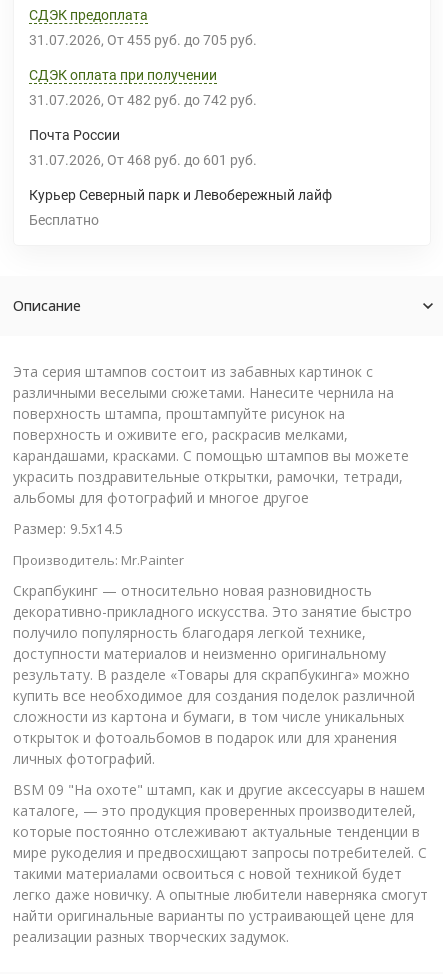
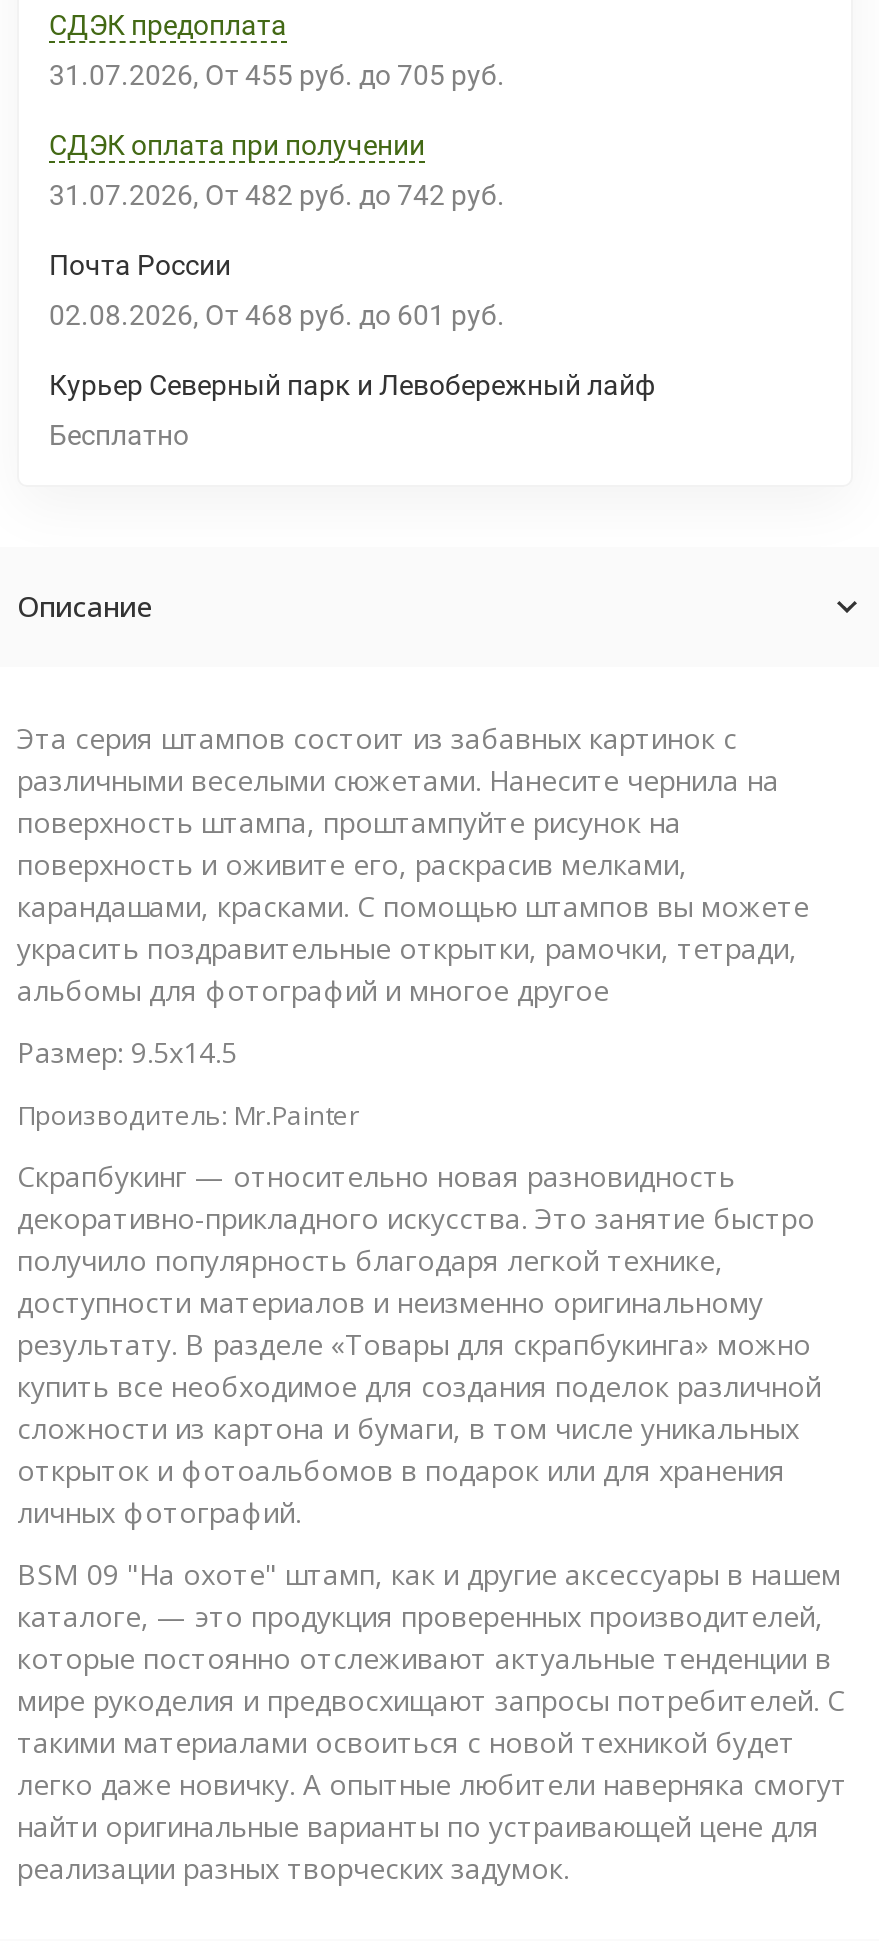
[29,152,124,168] 31.07.2026 От -> [49,299,239,331] 02.08.2026 От

